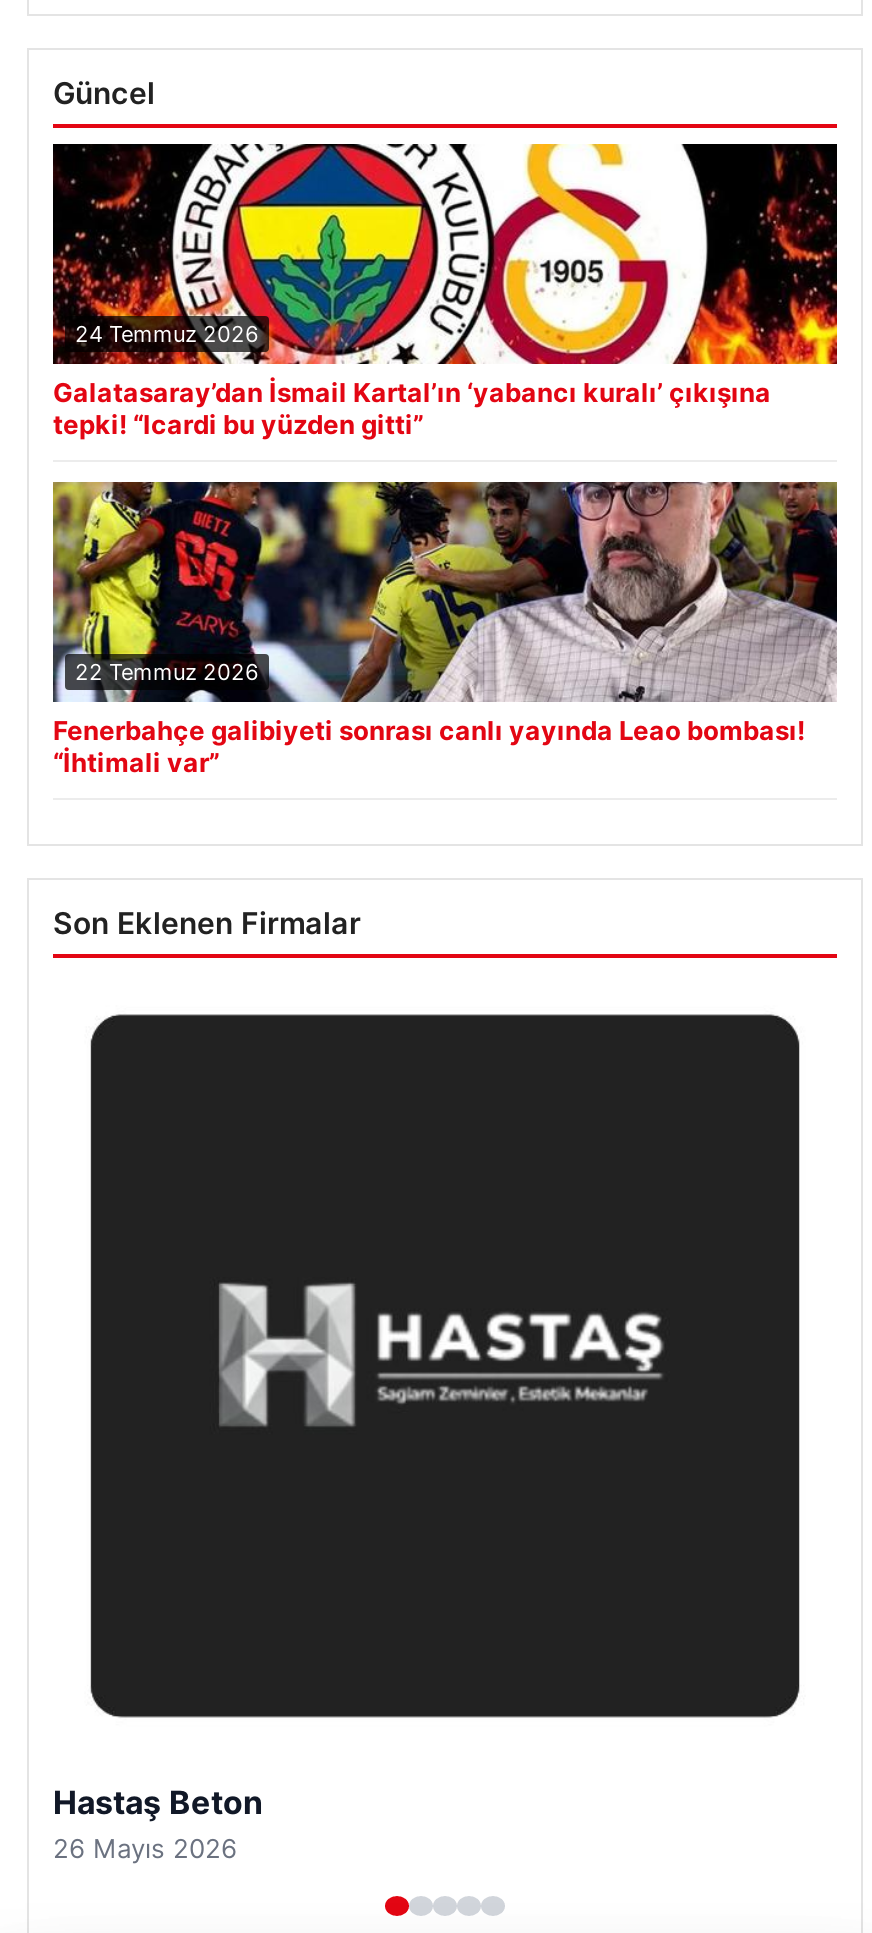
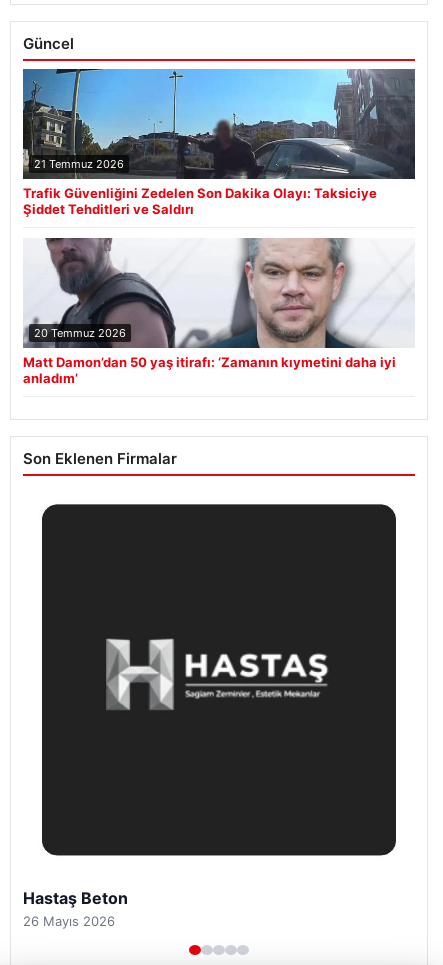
[51,142,839,366] [image] | 24 Temmuz 2026 -> [22,68,416,180] [image] | 21 Temmuz 2026
[53,376,771,440] Galatasaray’dan İsmail Kartal’ın ‘yabancı kuralı’ çıkışına | tepki! “Icardi bu yüzden gitti” -> [23,185,377,217] Trafik Güvenliğini Zedelen Son Dakika Olayı: Taksiciye | Şiddet Tehditleri ve Saldırı
[51,480,839,698] [image] | 22 Temmuz 2026 -> [23,237,415,346] [image] | 20 Temmuz 2026
[53,714,805,778] Fenerbahçe galibiyeti sonrası canlı yayında Leao bombası! | “İhtimali var” -> [23,354,396,386] Matt Damon’dan 50 yaş itirafı: ‘Zamanın kıymetini daha iyi | anladım’

